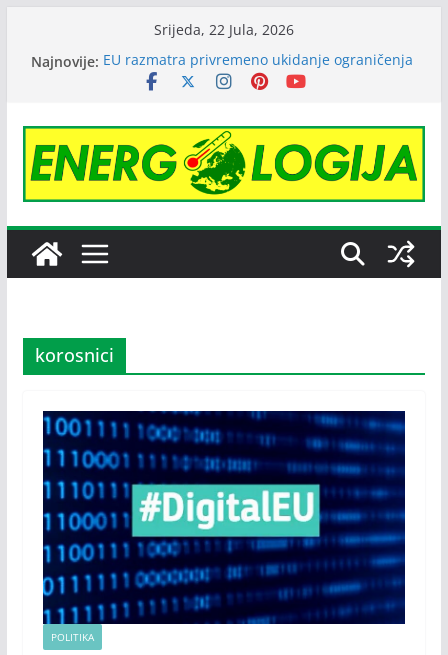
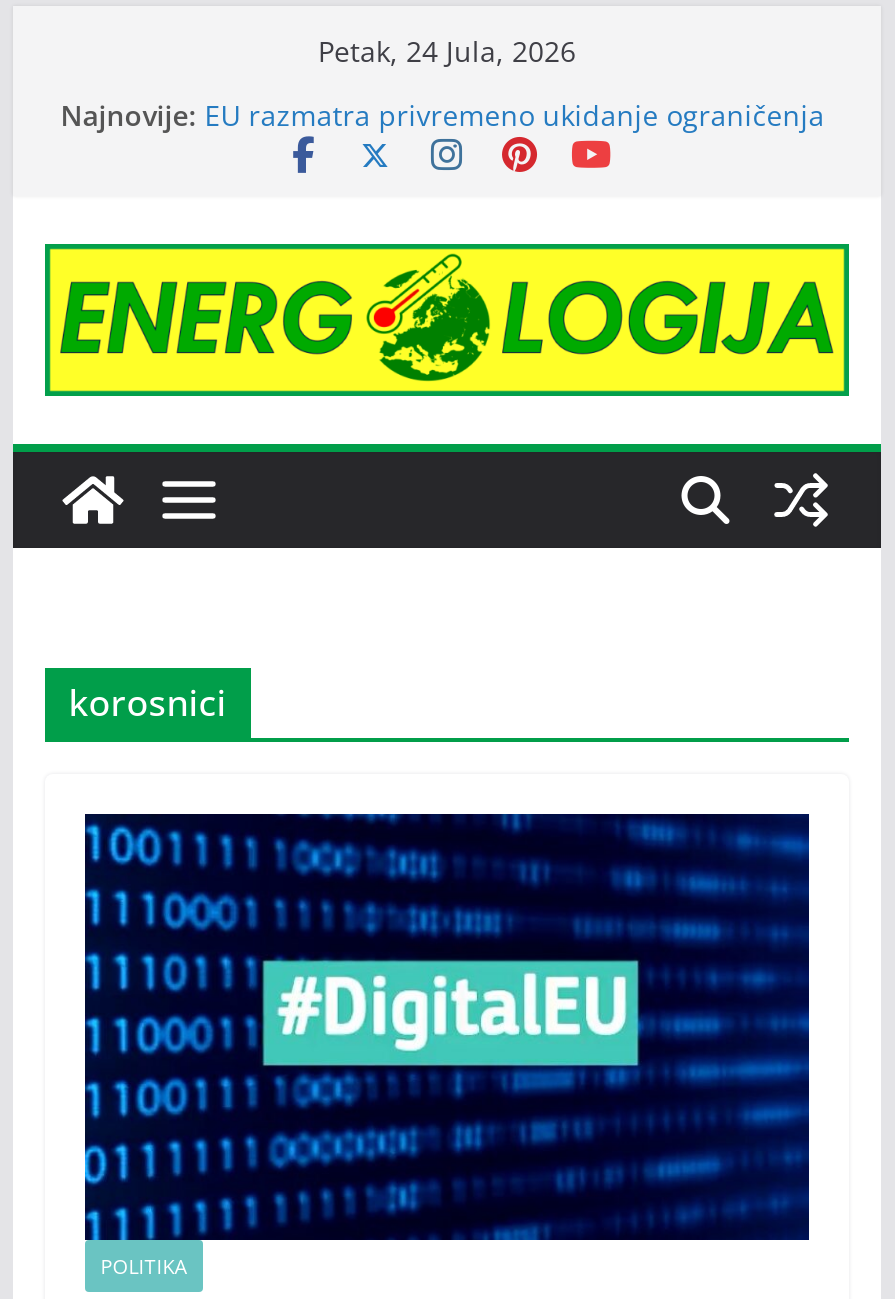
[154,20,294,39] Srijeda, 22 Jula, 2026 -> [318,32,576,70] Petak, 24 Jula, 2026

